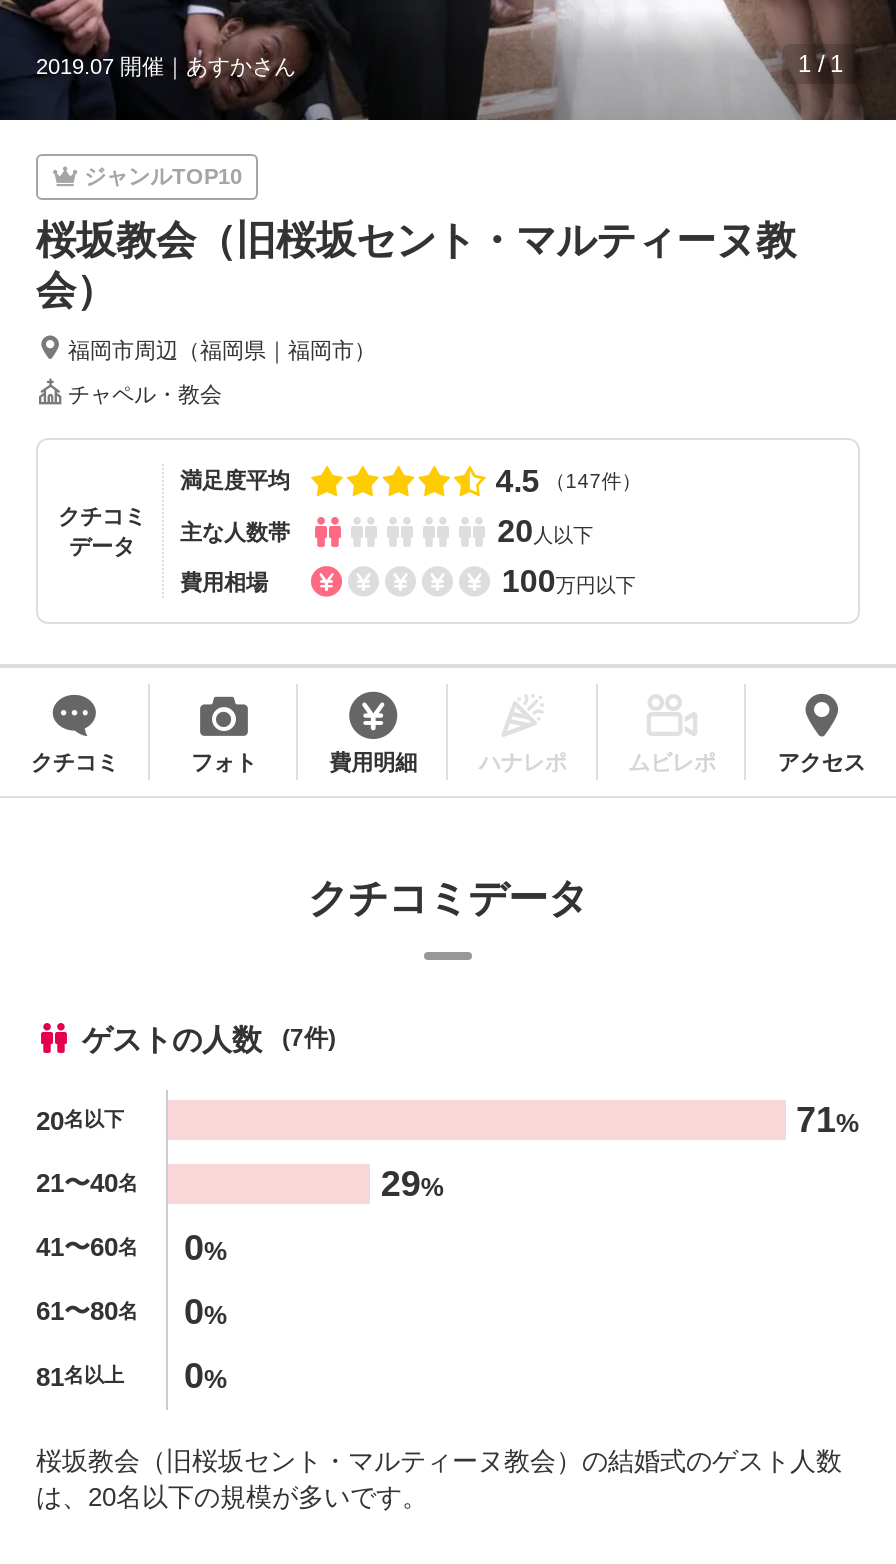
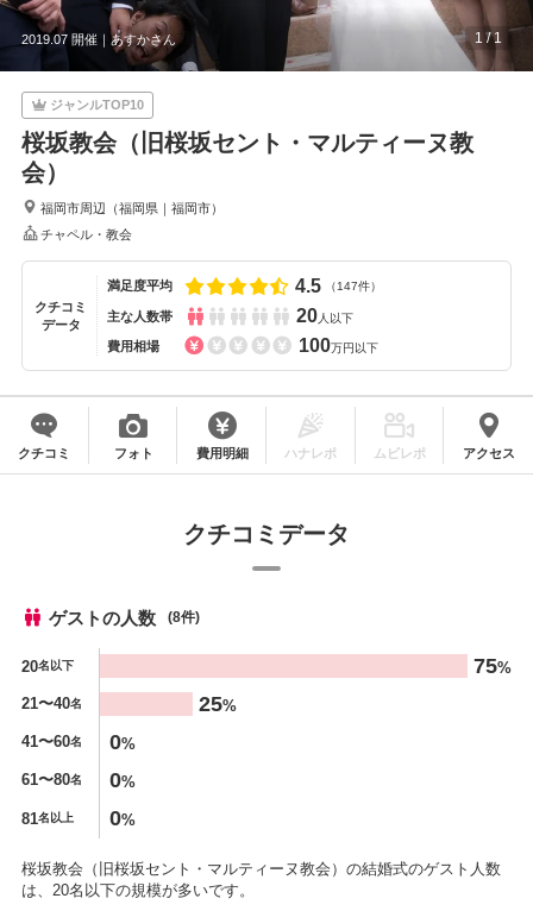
[82,1021,336,1055] ゲストの人数 (7件) -> [49,607,200,627] ゲストの人数 (8件)
[796,1099,860,1139] 71% -> [474,654,512,677] 75%
[381,1163,445,1203] 29% -> [199,692,237,715] 25%

